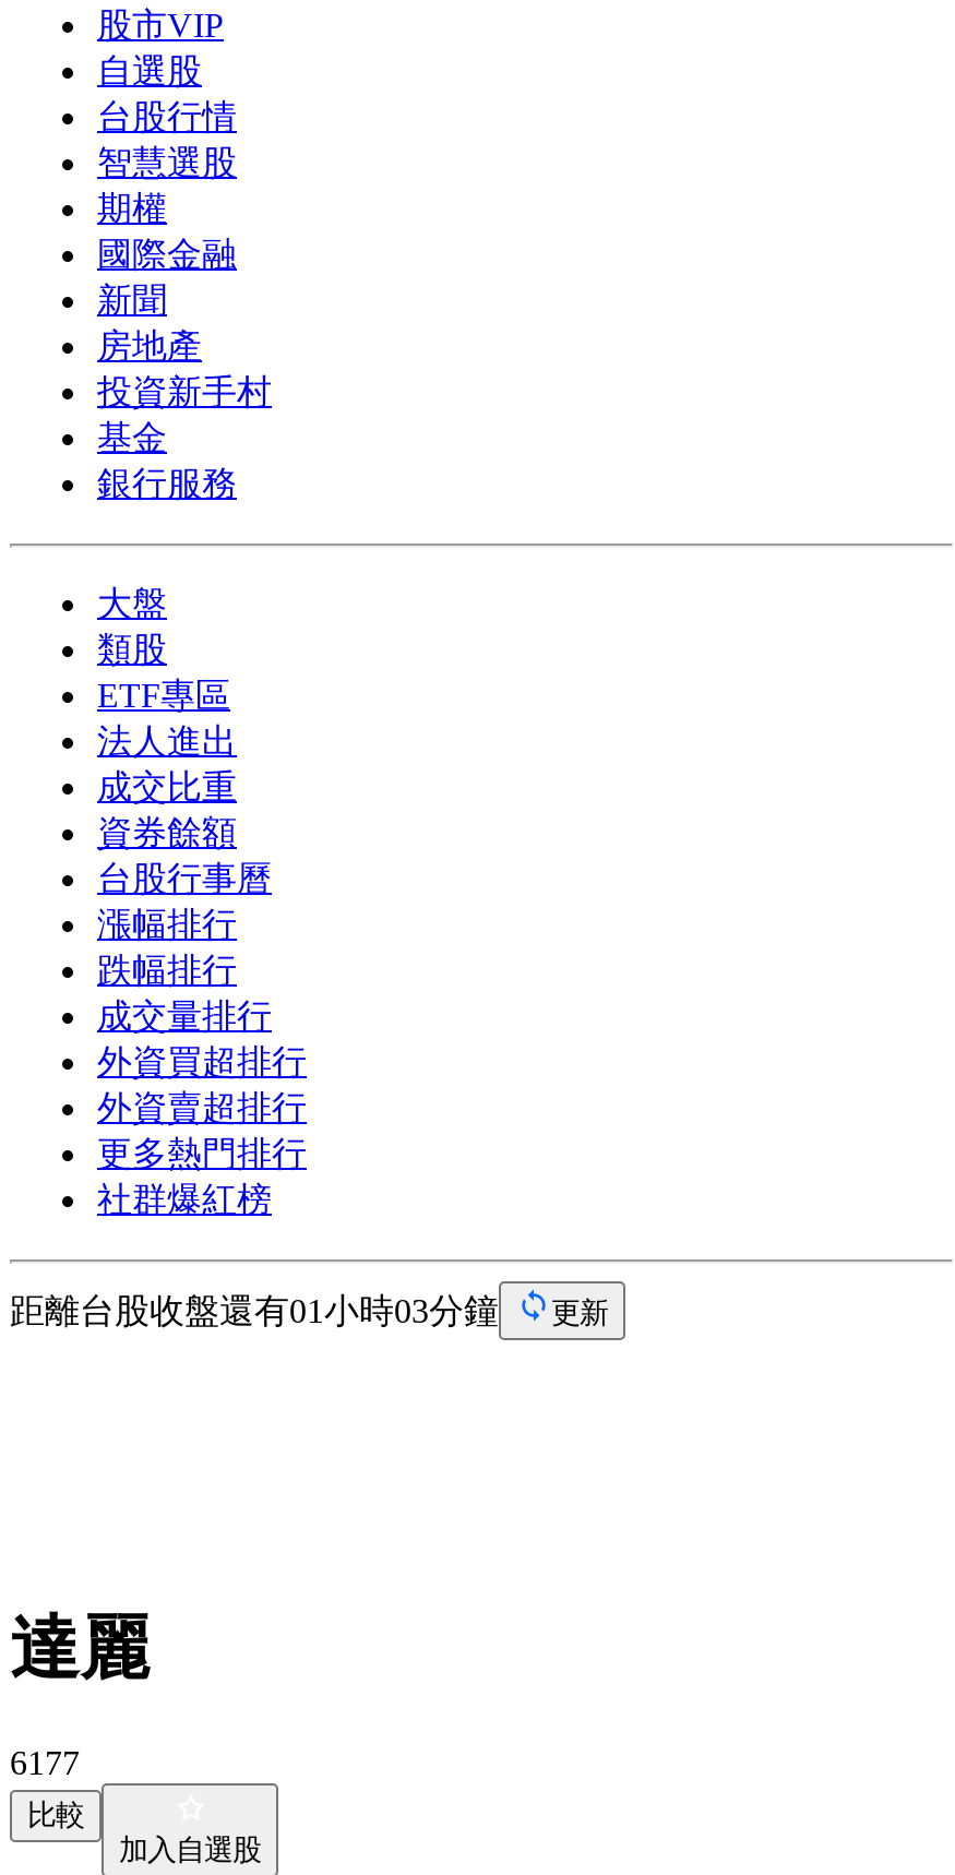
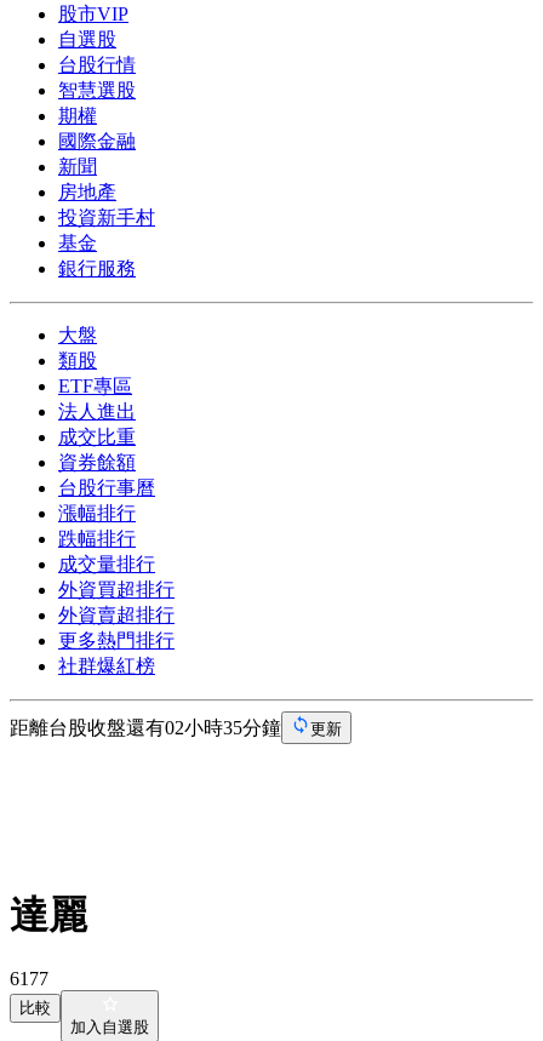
[10,1292,499,1329] 距離台股收盤還有01小時03分鐘 -> [10,717,281,738] 距離台股收盤還有02小時35分鐘

